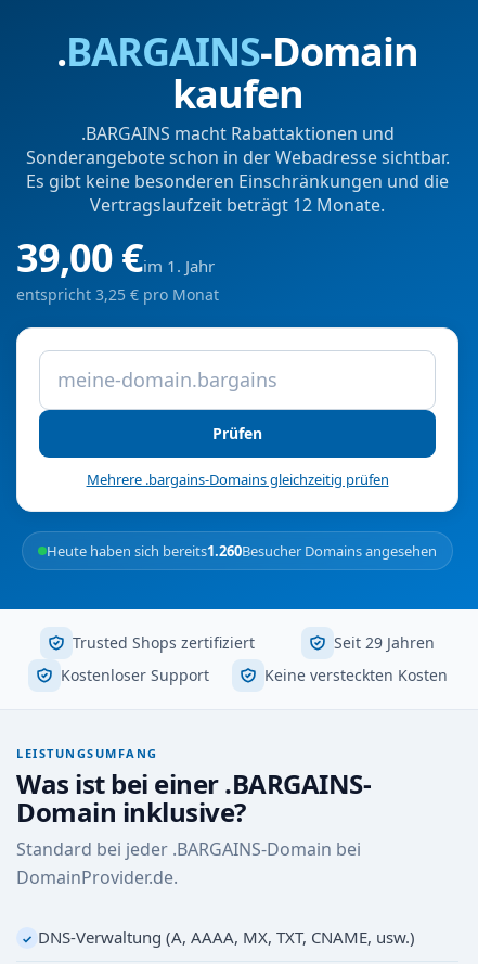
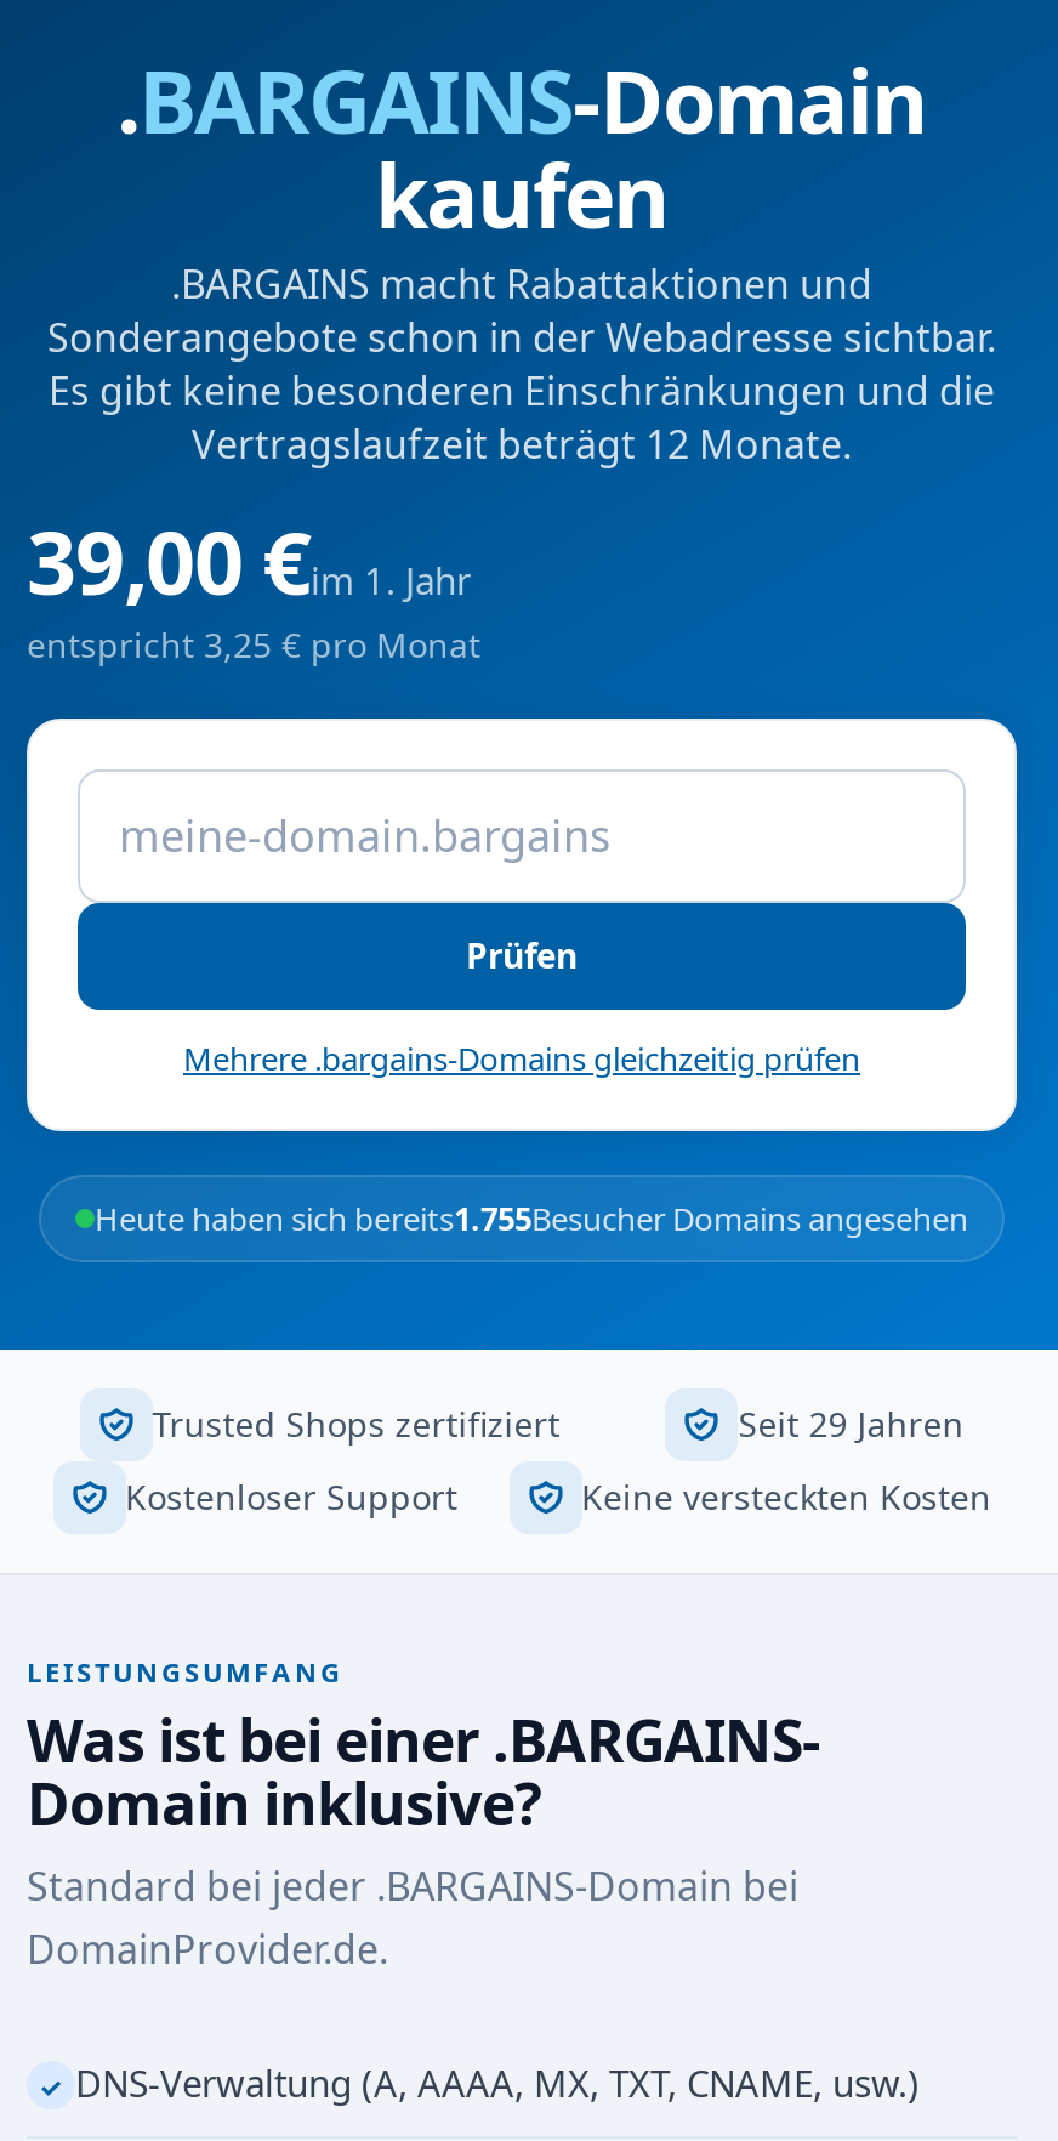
[47,541,437,561] Heute haben sich bereits1.260Besucher Domains angesehen -> [95,1197,968,1240] Heute haben sich bereits1.755Besucher Domains angesehen

